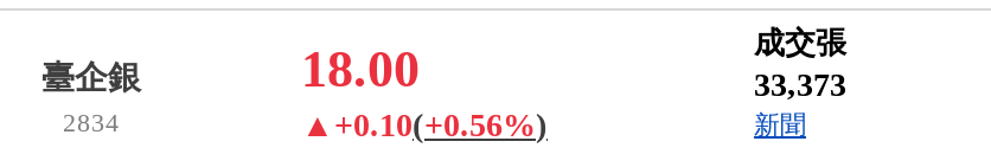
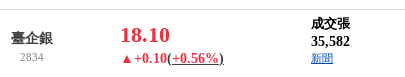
[301,41,420,98] 18.00 -> [120,23,170,47] 18.10
[754,65,846,103] 33,373 -> [311,33,350,49] 35,582

